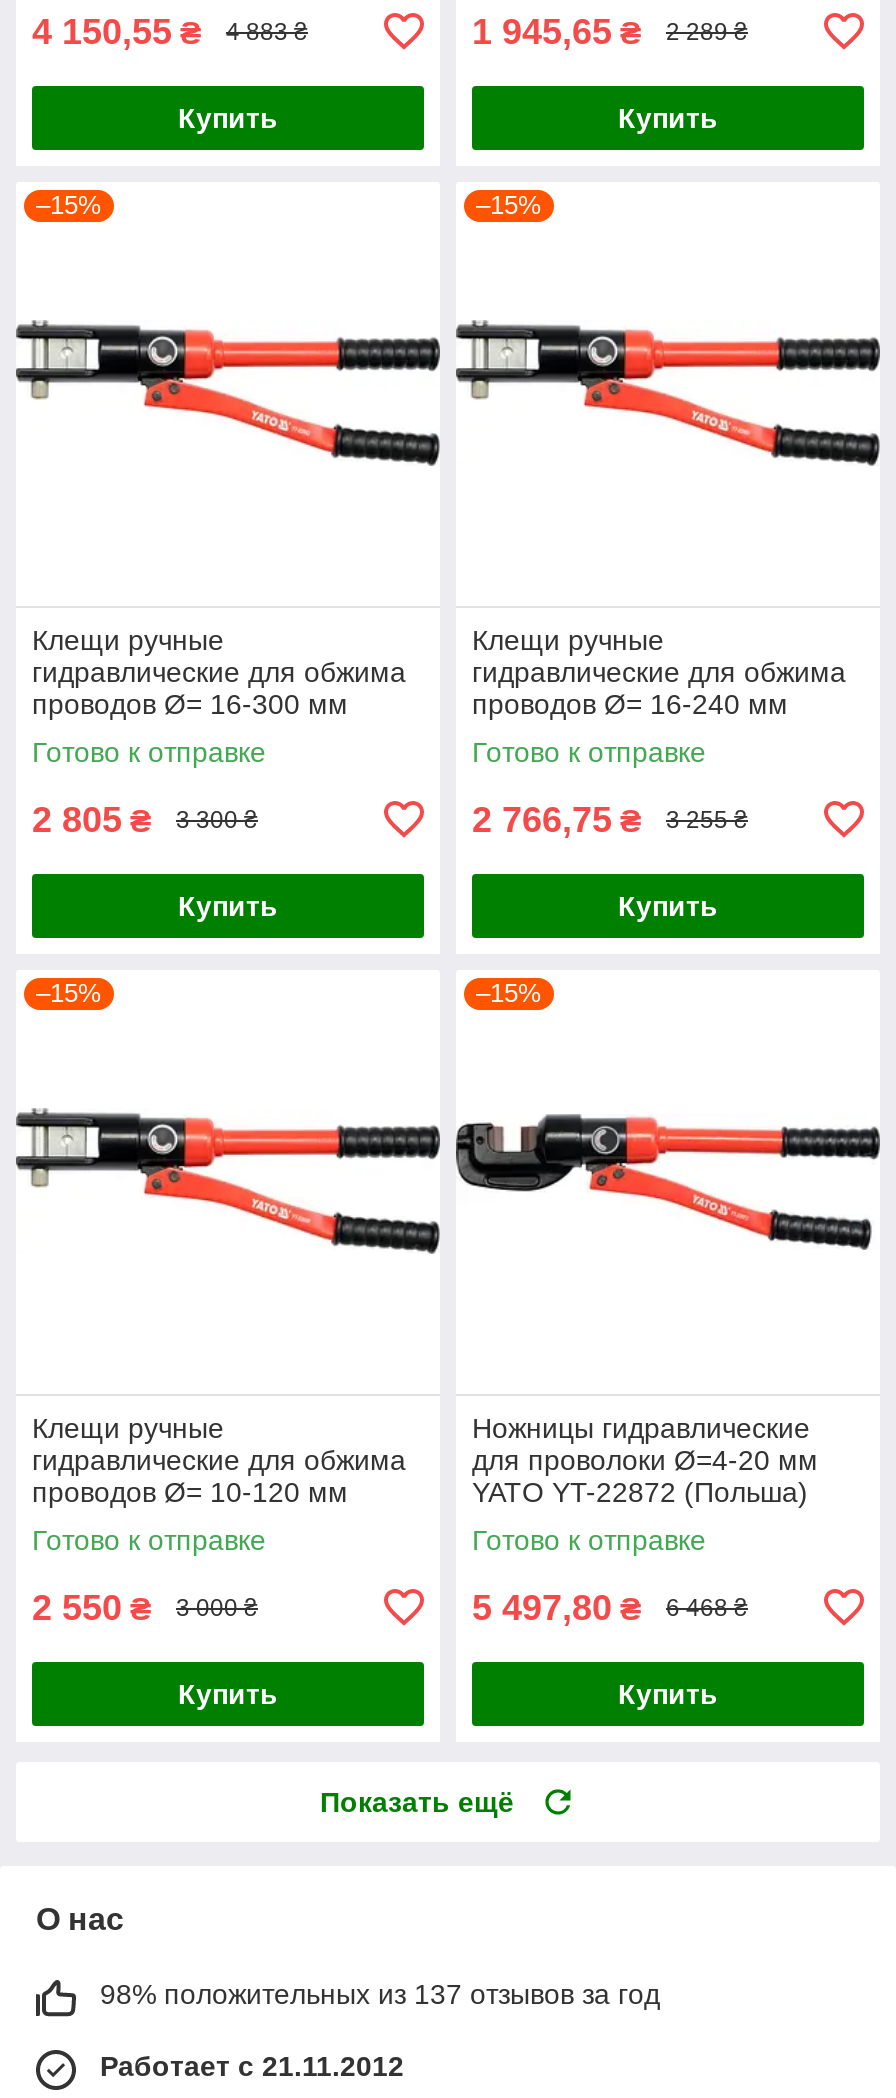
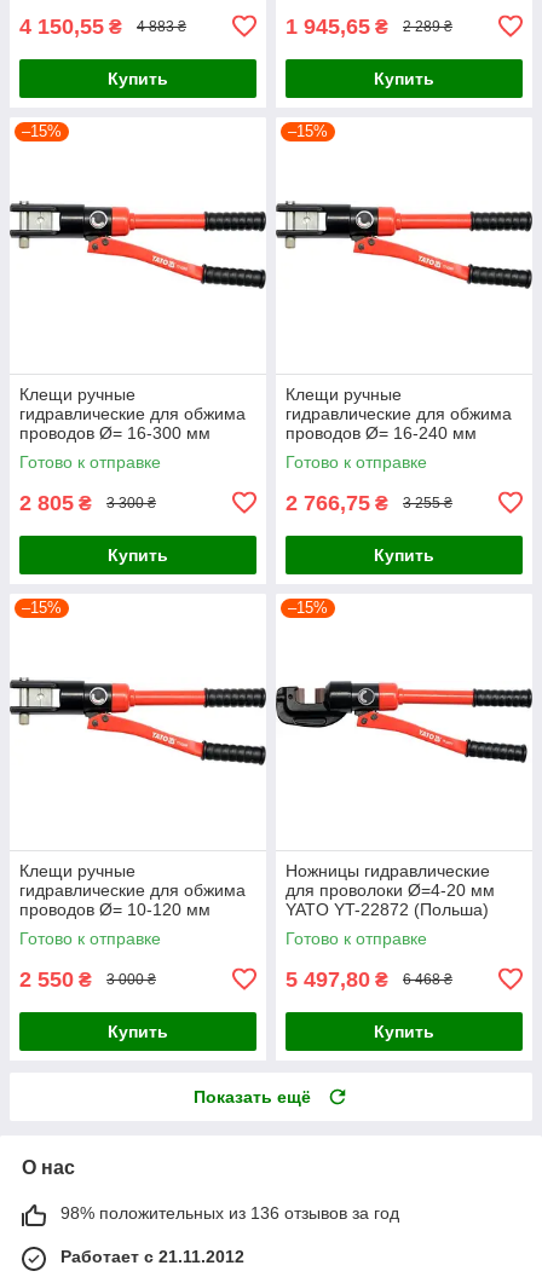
[100,1978,660,2010] 98% положительных из 137 отзывов за год -> [60,1203,399,1222] 98% положительных из 136 отзывов за год

